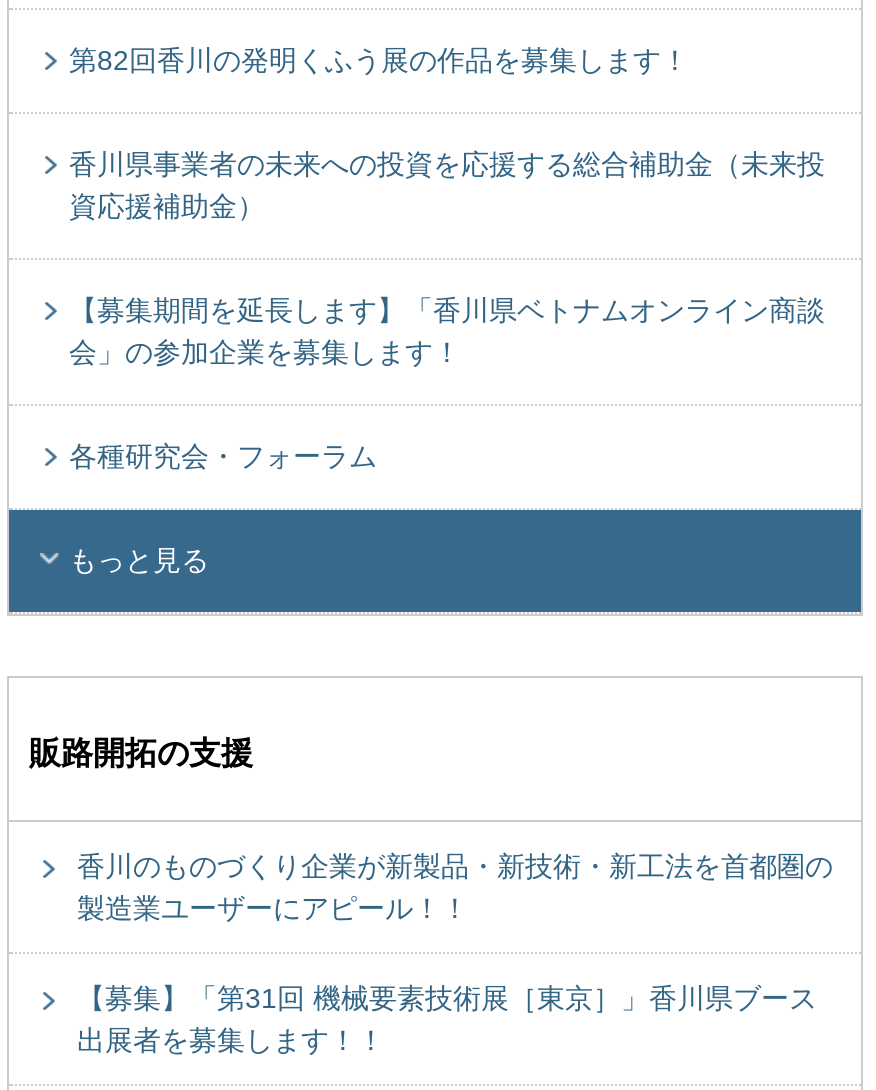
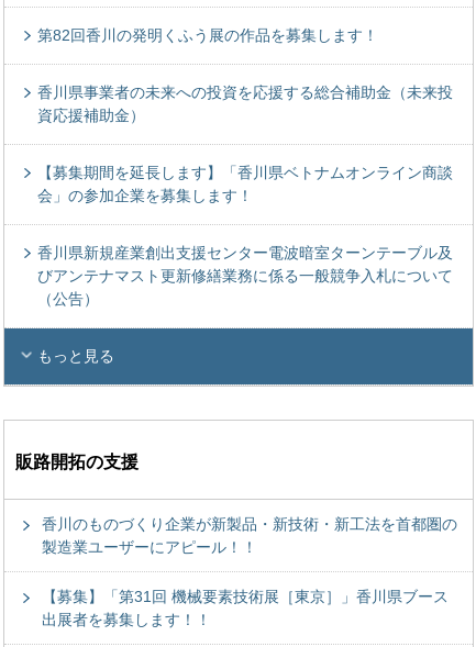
[69,440,377,472] 各種研究会・フォーラム -> [37,244,453,308] 香川県新規産業創出支援センター電波暗室ターンテーブル及 | びアンテナマスト更新修繕業務に係る一般競争入札について | （公告）

